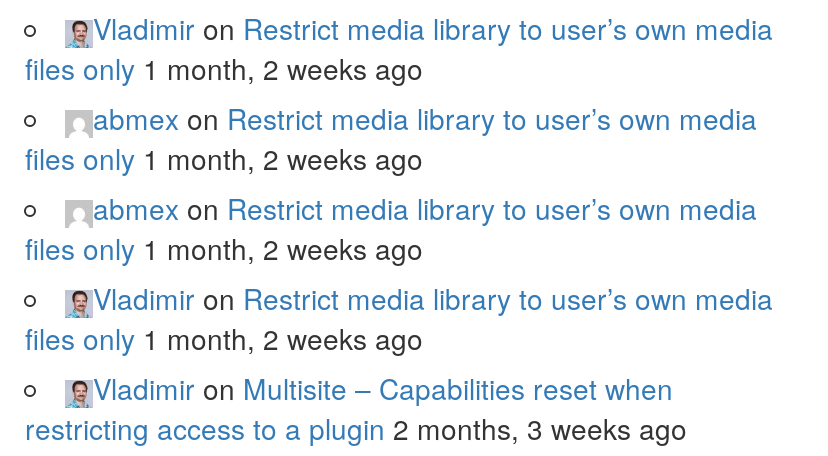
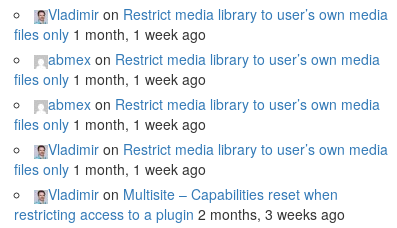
[25,49,423,89] files only 1 month, 2 weeks ago -> [14,24,206,44] files only 1 month, 1 week ago
[25,139,423,179] files only 1 month, 2 weeks ago -> [14,69,206,89] files only 1 month, 1 week ago
[25,229,423,269] files only 1 month, 2 weeks ago -> [14,114,206,134] files only 1 month, 1 week ago
[25,319,423,359] files only 1 month, 2 weeks ago -> [14,159,206,179] files only 1 month, 1 week ago

